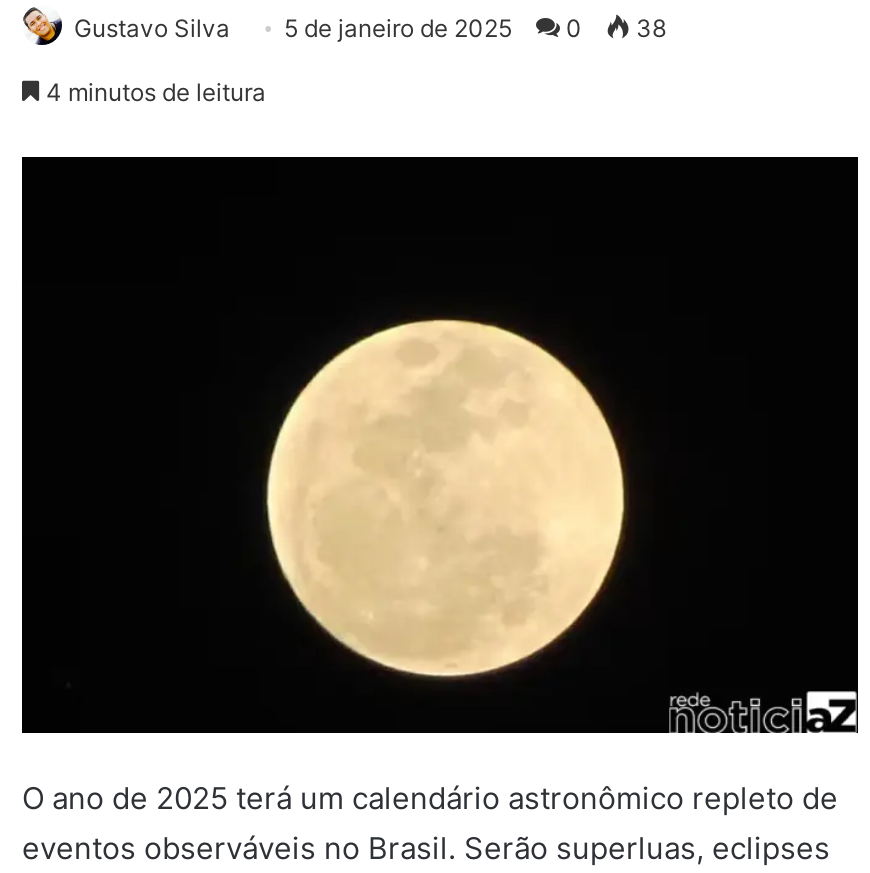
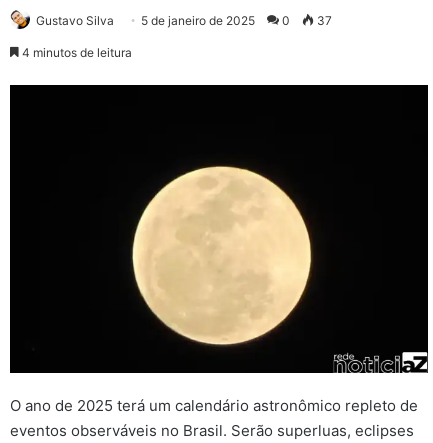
[74,13,666,43] Gustavo Silva 5 de janeiro de 2025 0 38 -> [36,13,332,28] Gustavo Silva 5 de janeiro de 2025 0 37

